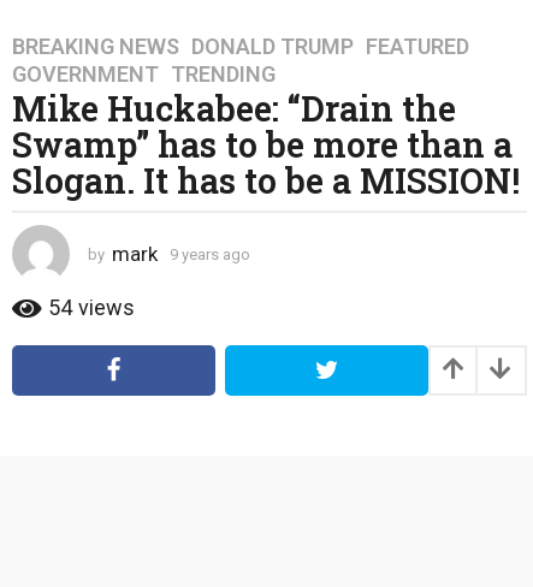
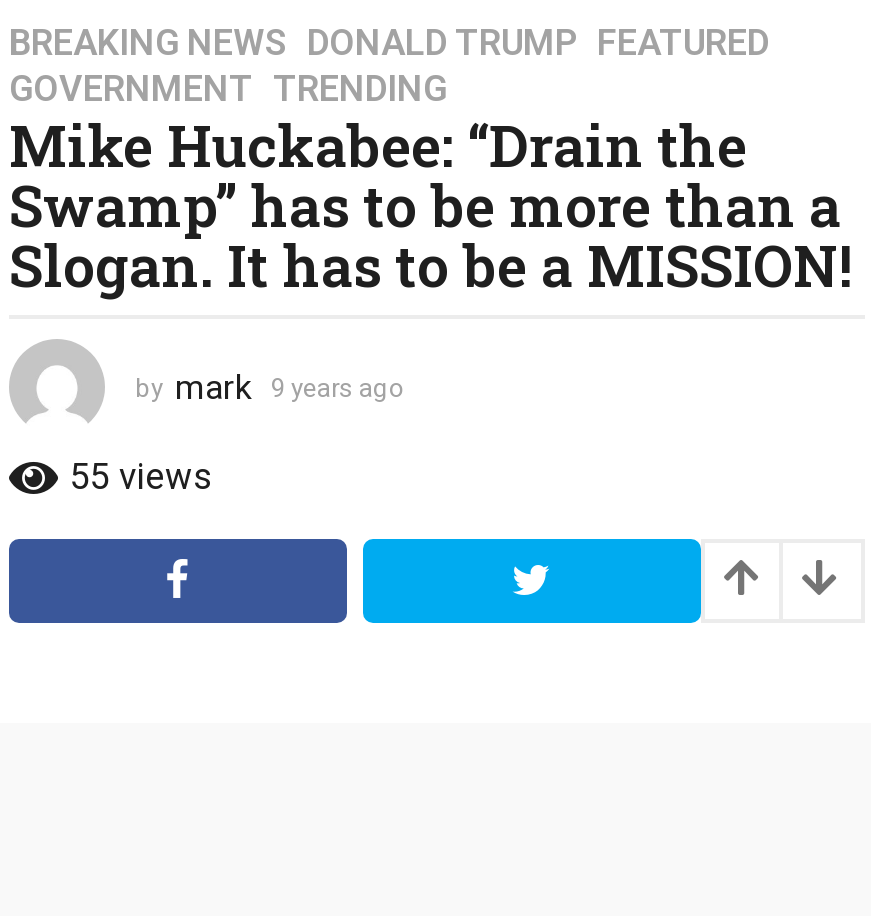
[48,295,135,320] 54 views -> [69,455,213,497] 55 views

